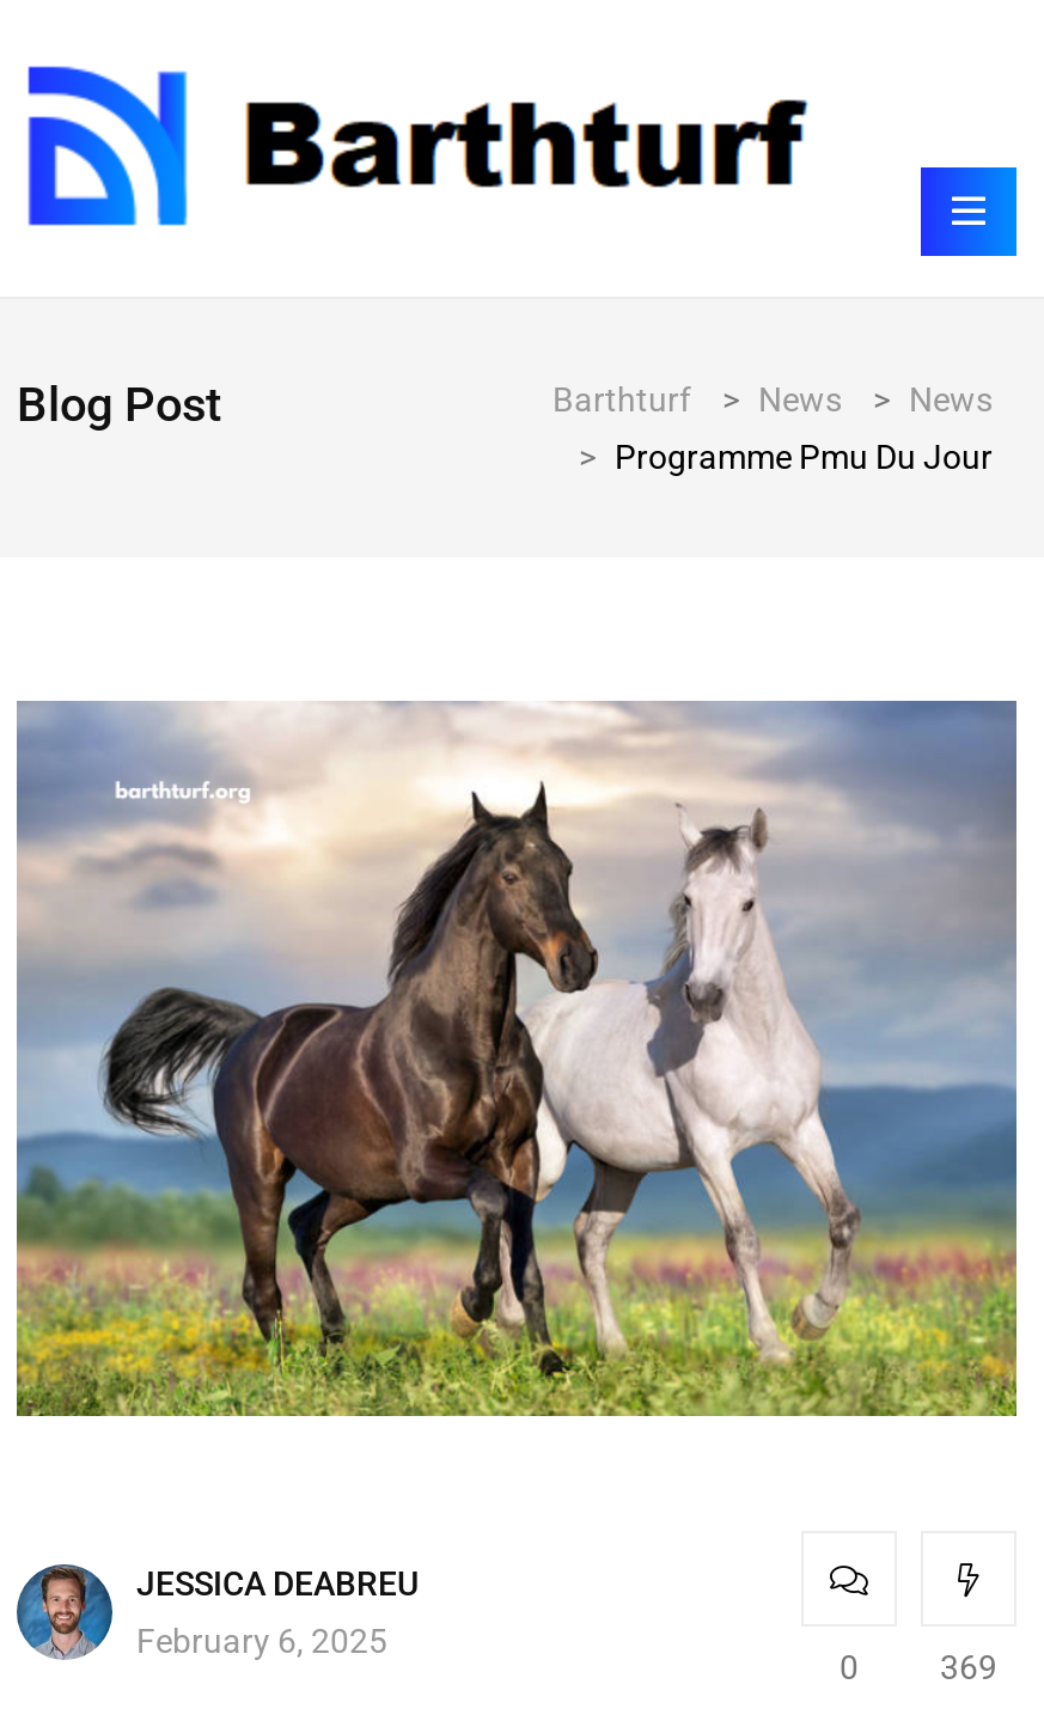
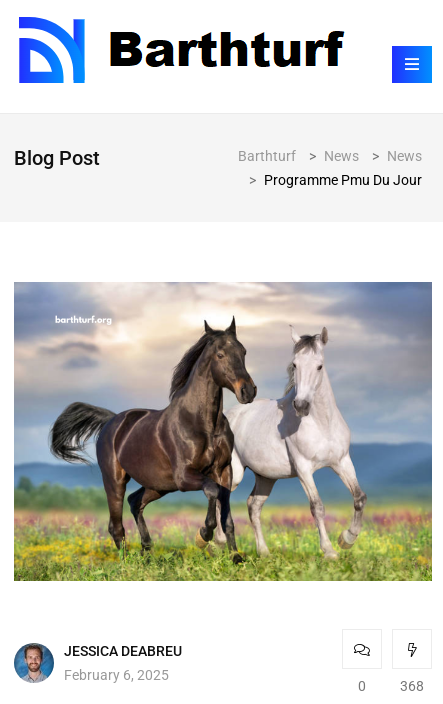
[918,136,1019,258] [image] -> [391,45,433,96] [image]
[940,1647,997,1685] 369 -> [400,678,424,694] 368

